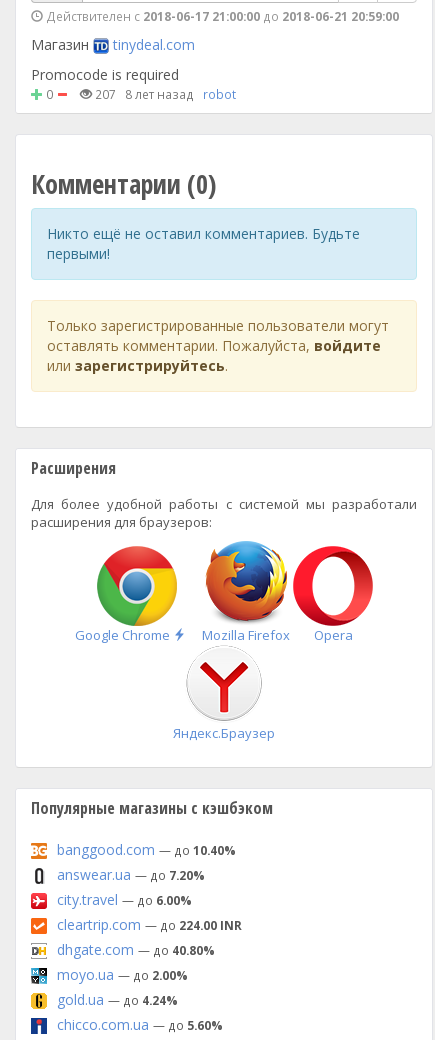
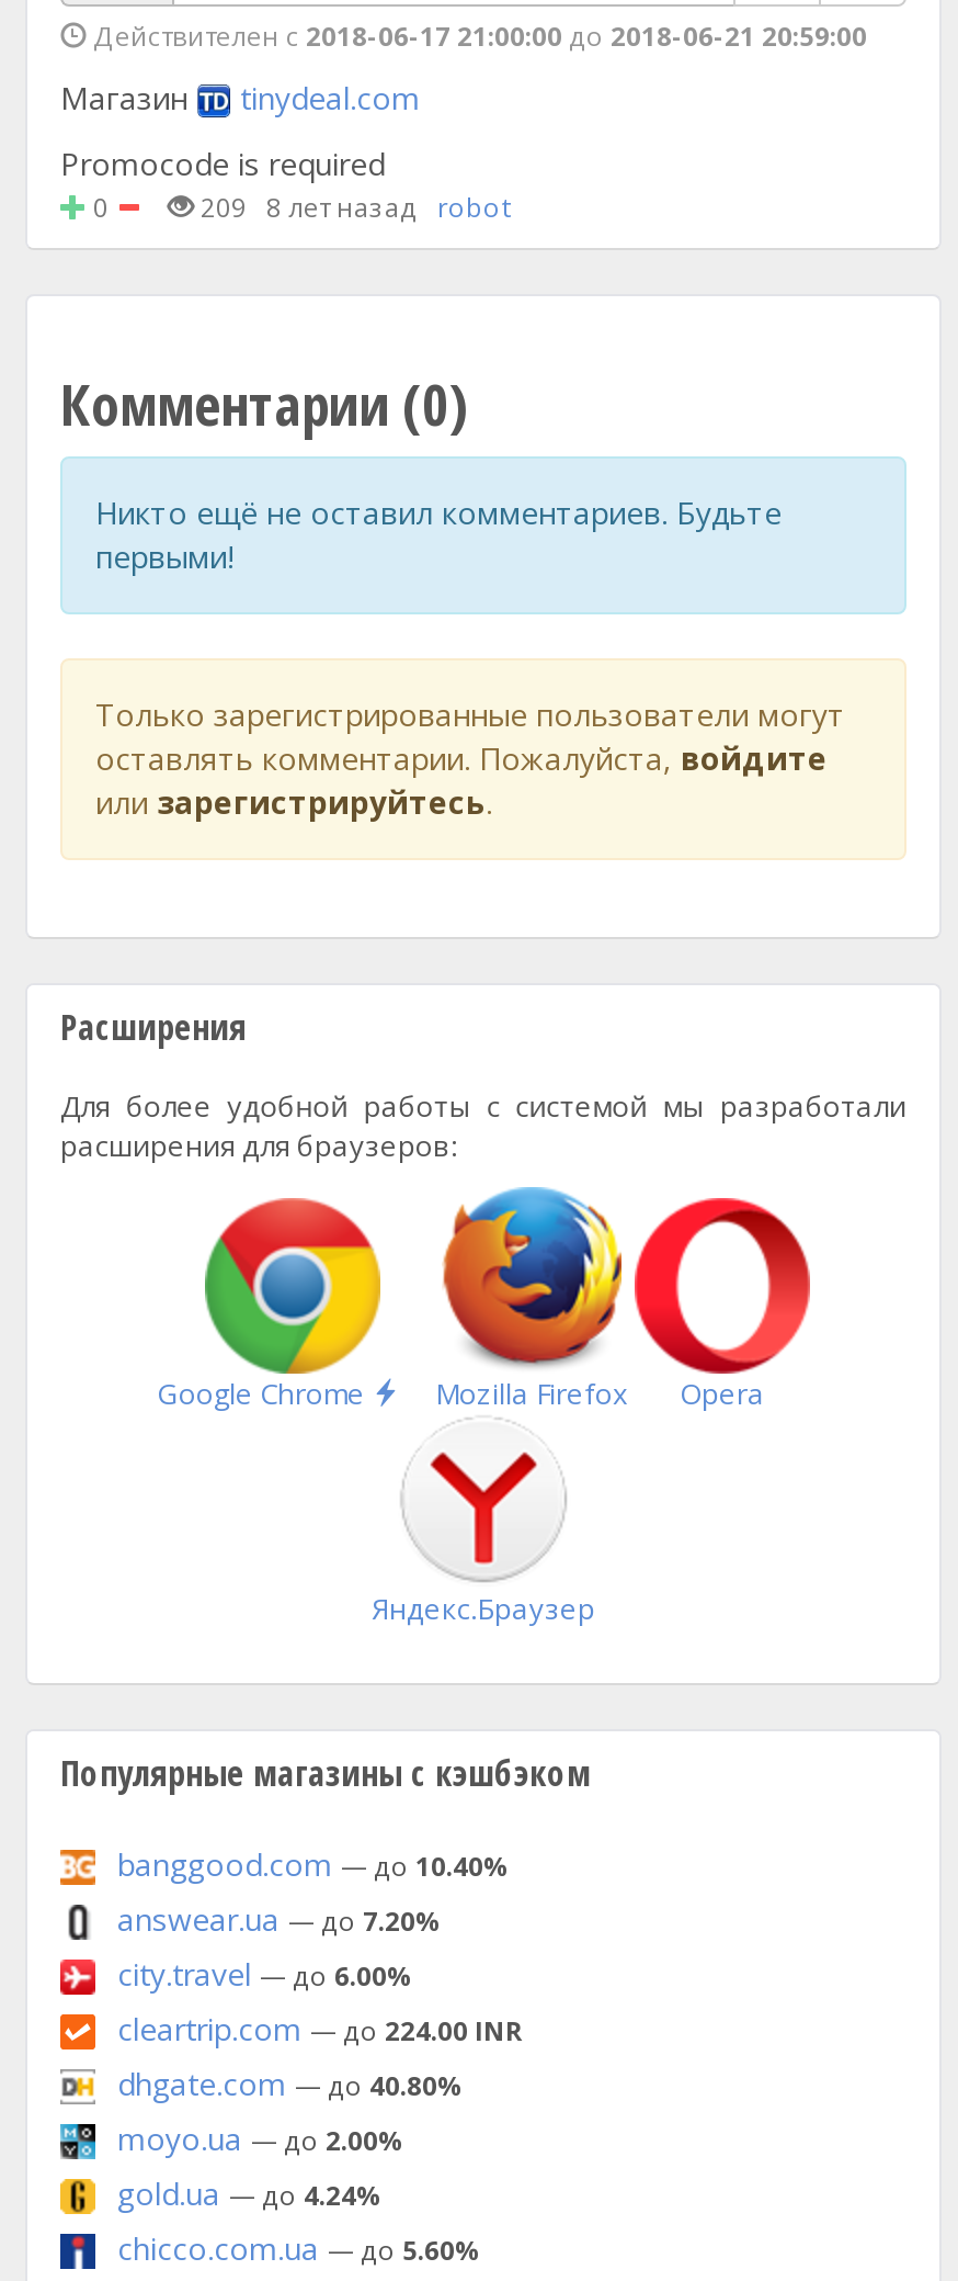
[92,86,236,102] 207 8 лет назад robot -> [194,189,510,224] 209 8 лет назад robot

